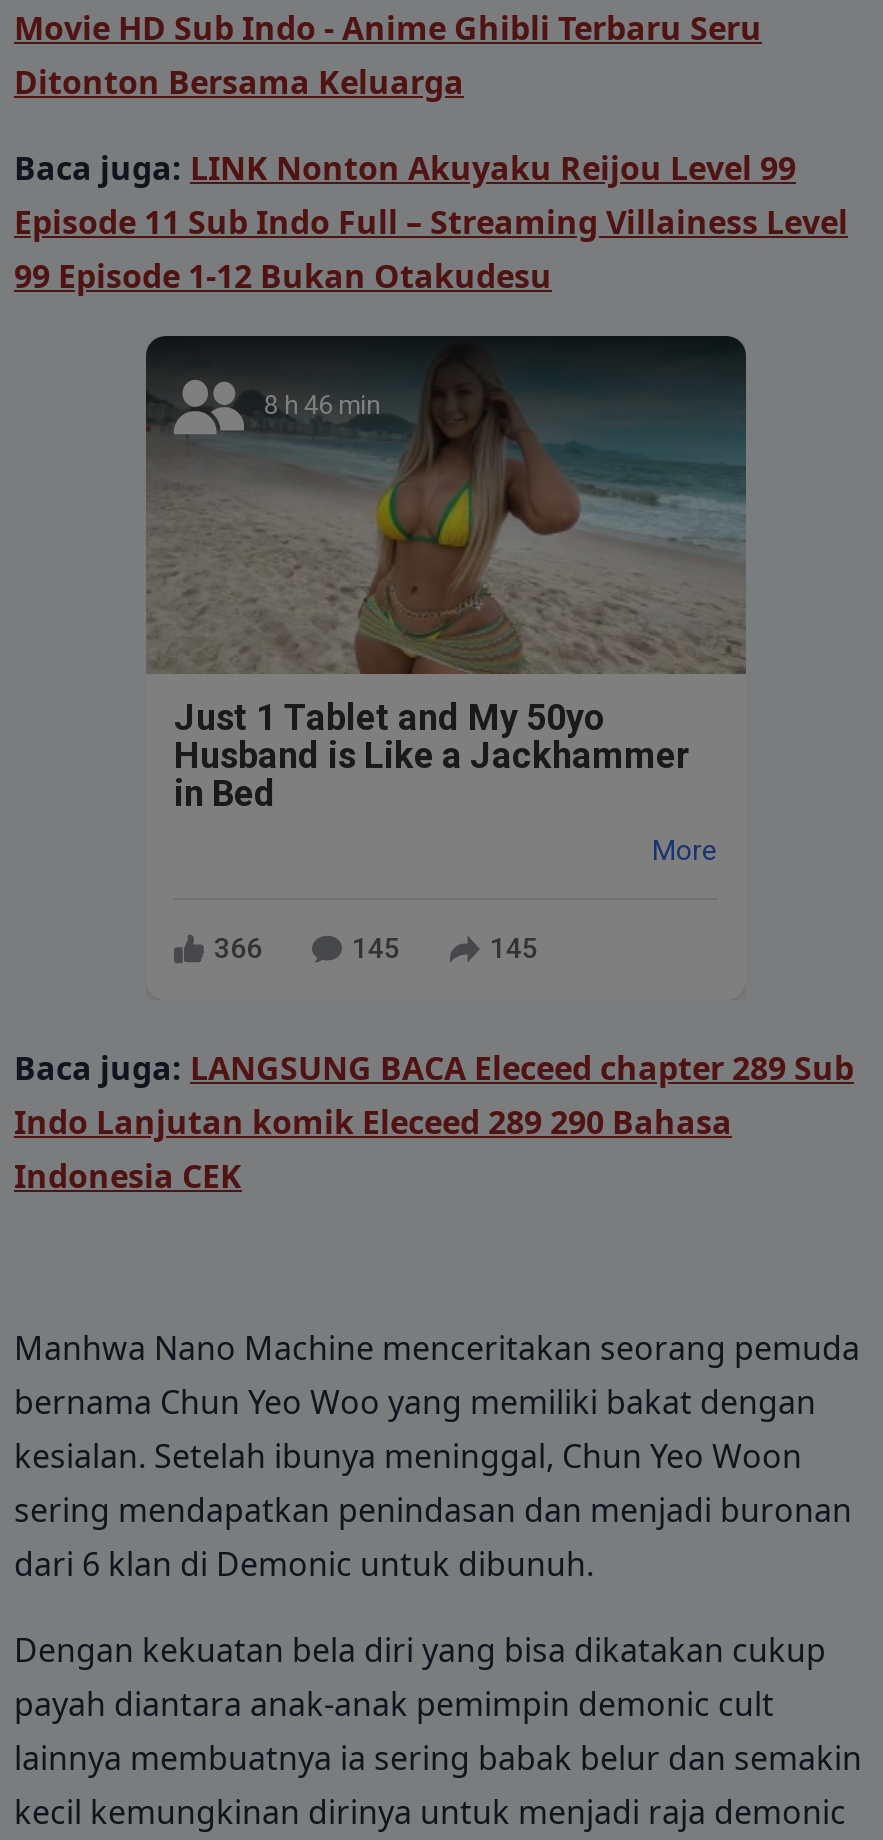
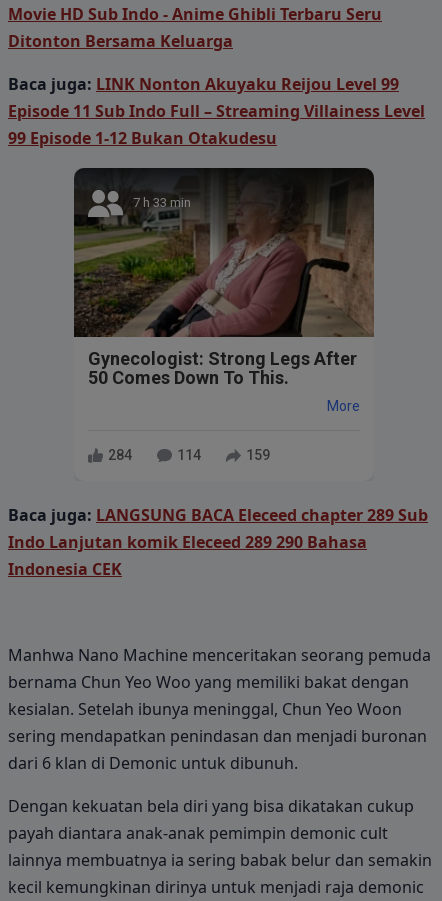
[146,342,748,676] [image] | 8 h 46 min -> [73,170,375,337] [image] | 7 h 33 min
[174,695,690,813] Just 1 Tablet and My 50yo | Husband is Like a Jackhammer | in Bed -> [88,348,357,388] Gynecologist: Strong Legs After | 50 Comes Down To This.
[214,932,262,964] 366 -> [108,447,132,463] 284
[352,932,400,964] 145 -> [177,447,201,463] 114
[490,932,538,964] 145 -> [246,447,270,463] 159

